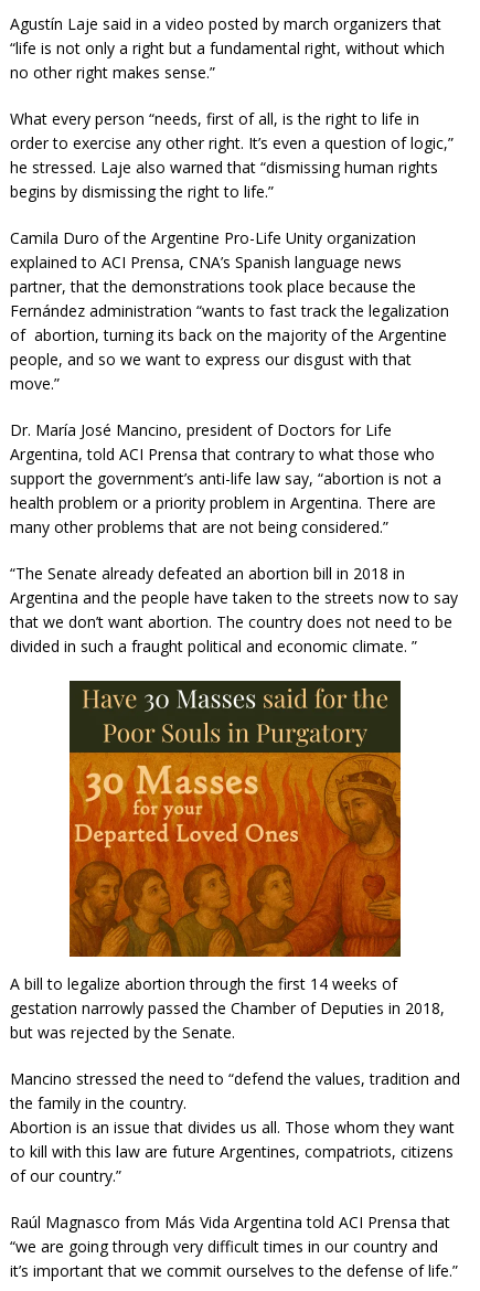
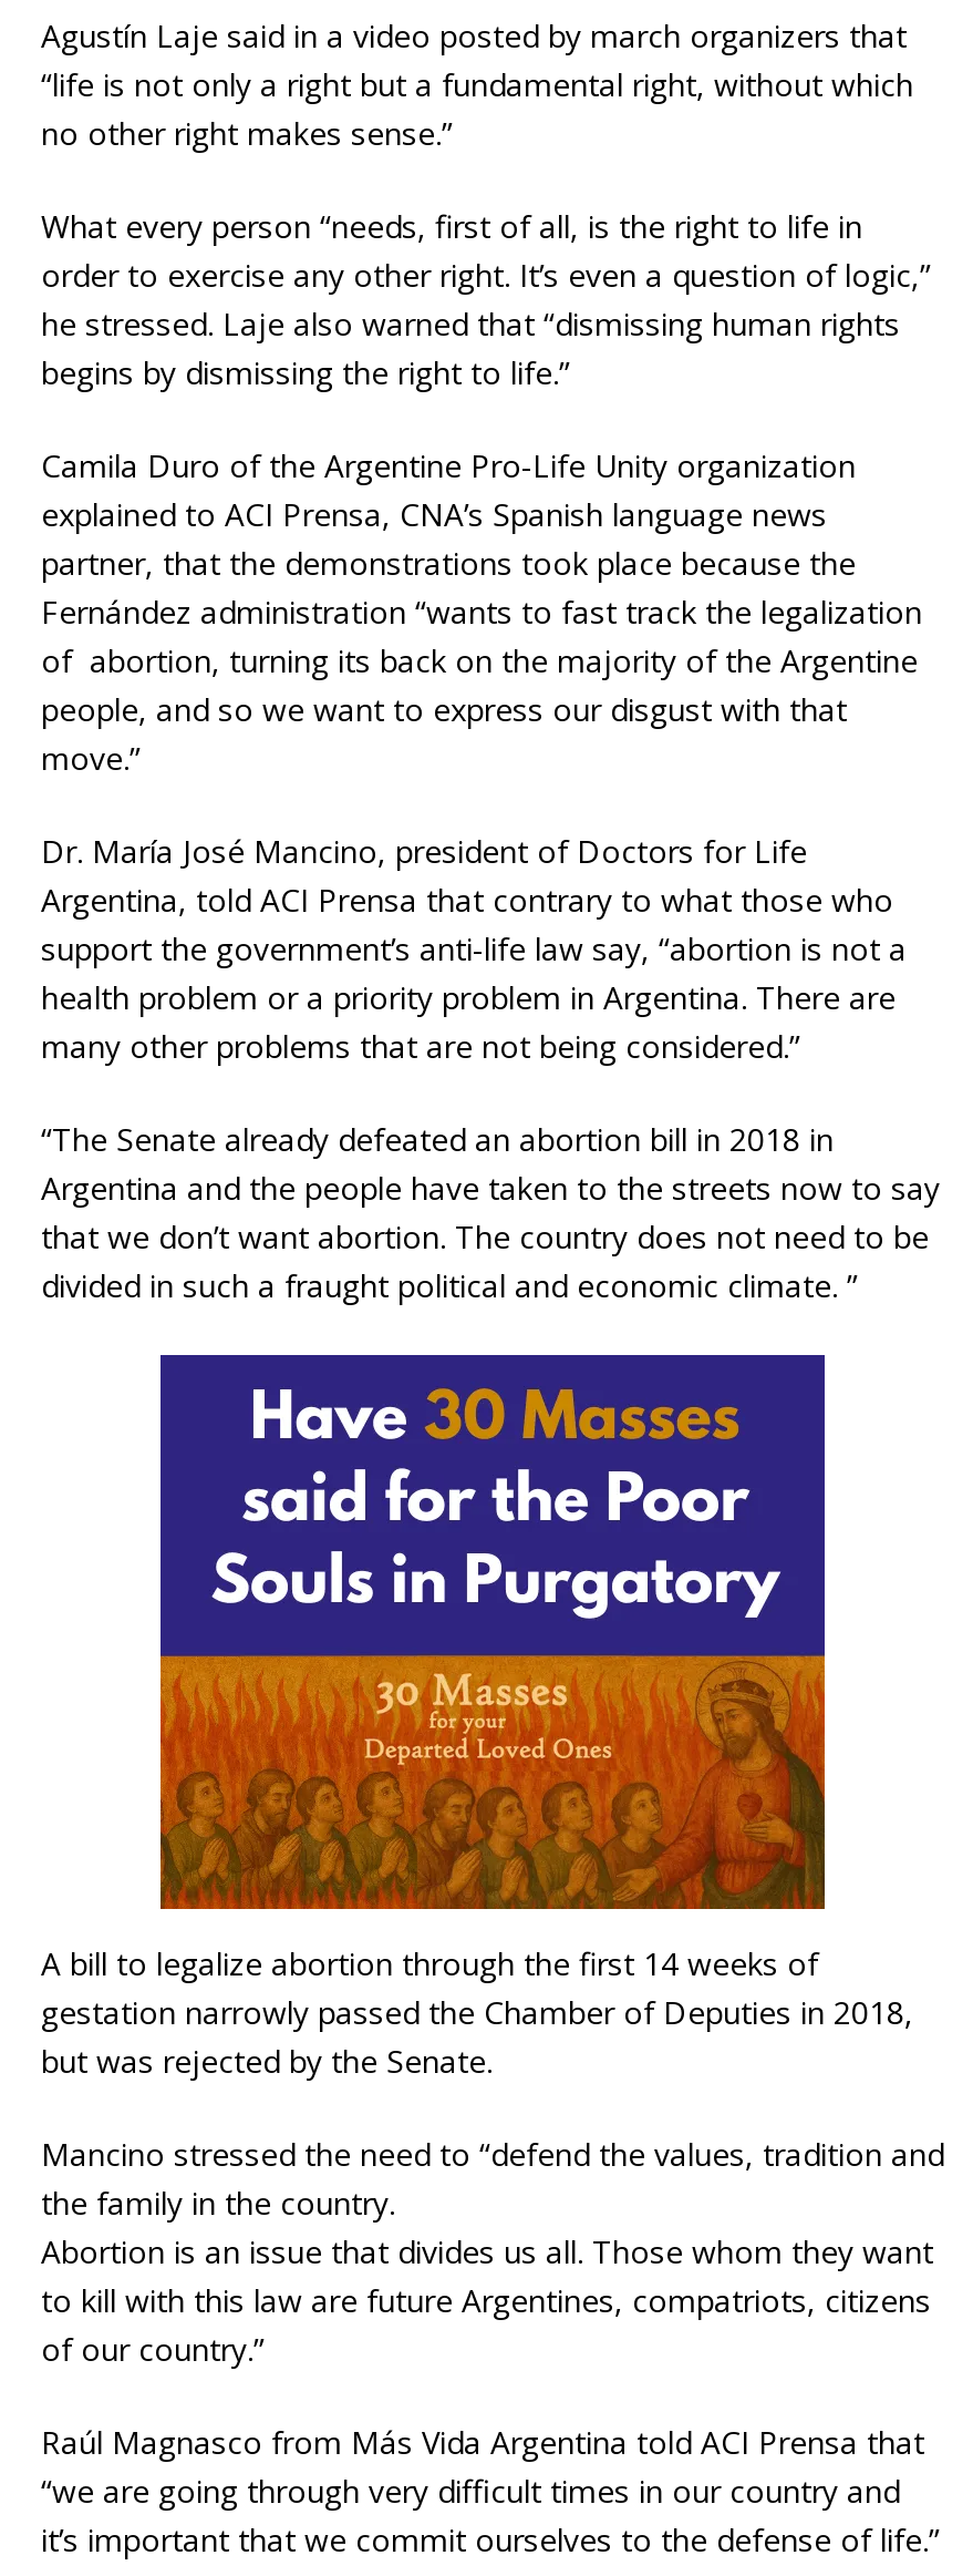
[68,680,402,957] [image] -> [158,1353,827,1909] [image]

